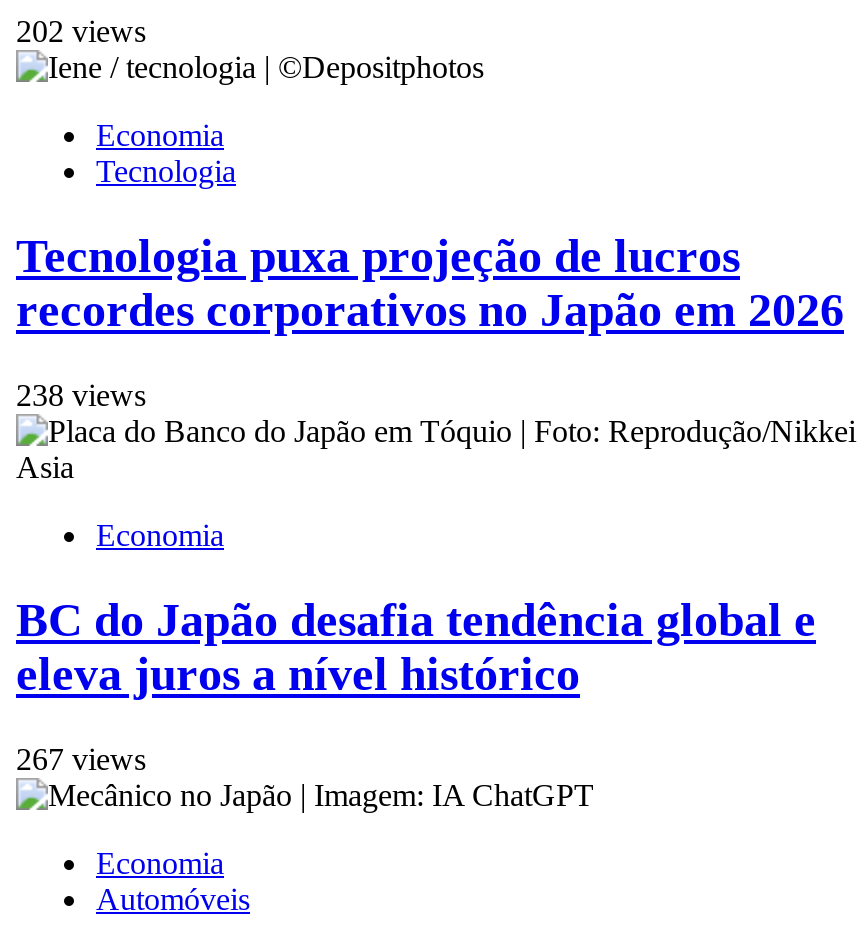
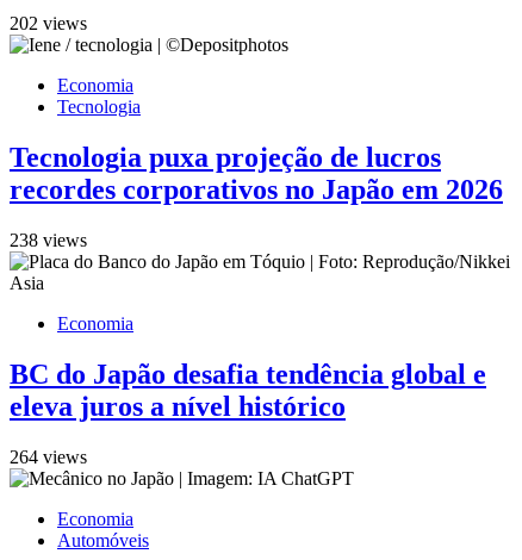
[16,741,146,775] 267 views -> [10,446,87,466] 264 views

